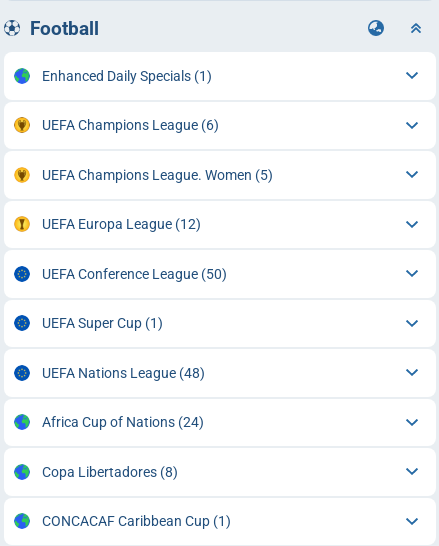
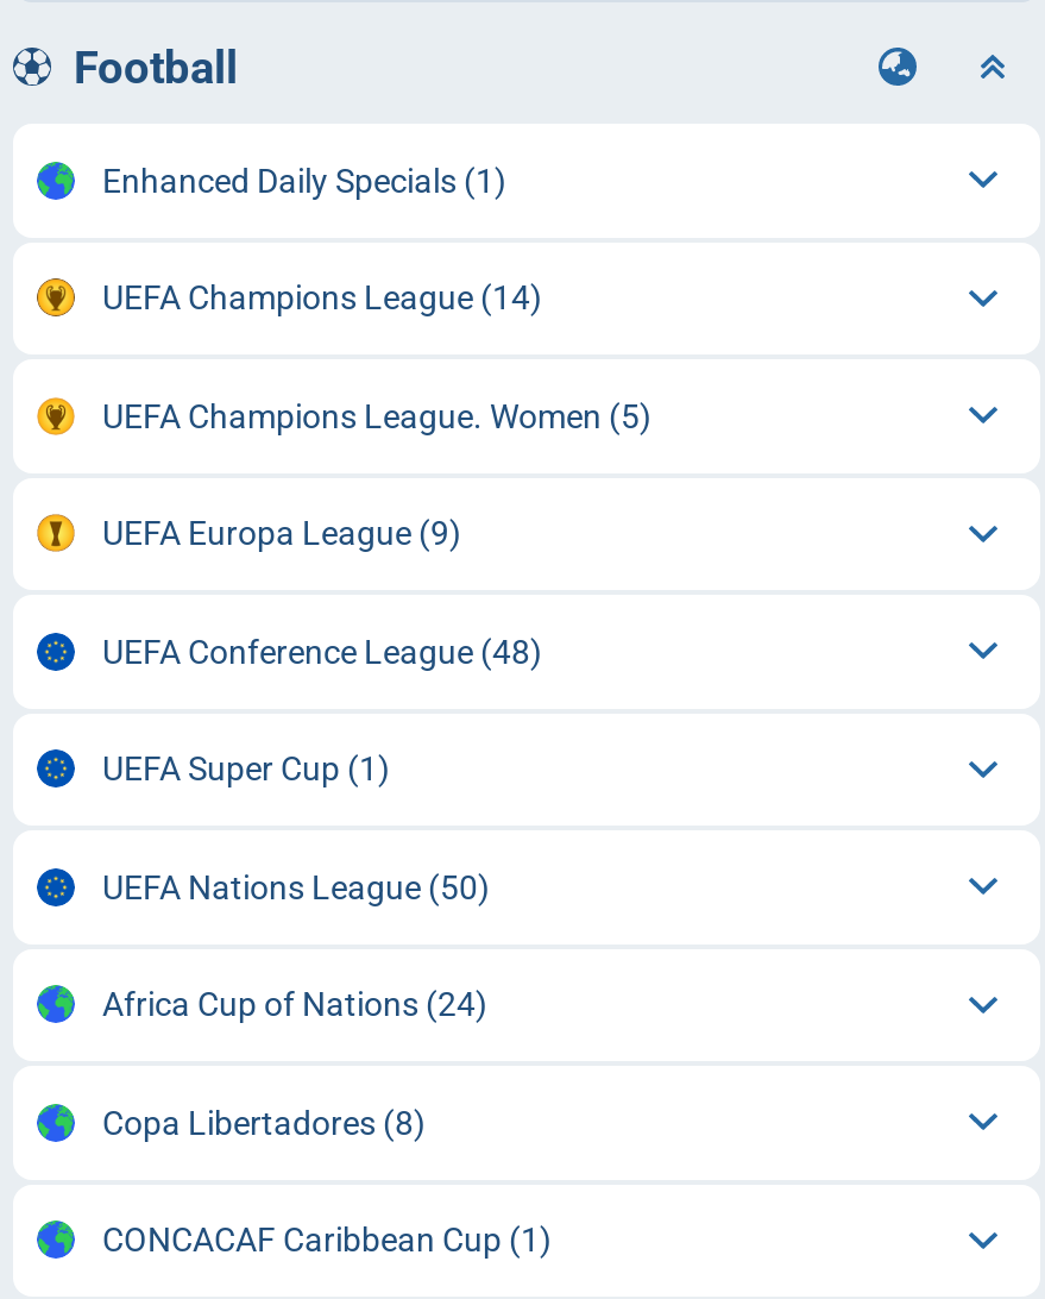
[41,117,218,133] UEFA Champions League (6) -> [102,279,542,317] UEFA Champions League (14)
[41,216,200,232] UEFA Europa League (12) -> [102,514,461,552] UEFA Europa League (9)
[41,266,226,282] UEFA Conference League (50) -> [102,632,542,670] UEFA Conference League (48)
[41,365,204,381] UEFA Nations League (48) -> [102,868,490,906] UEFA Nations League (50)

